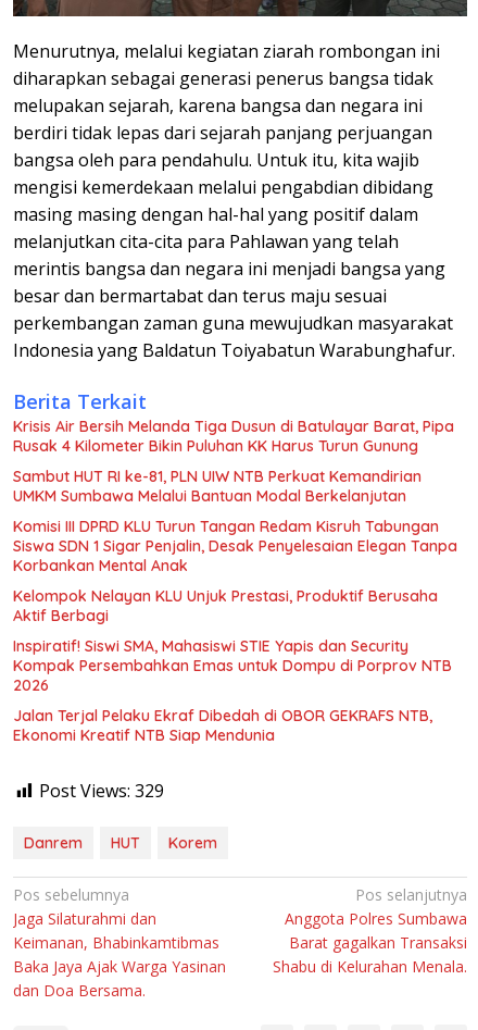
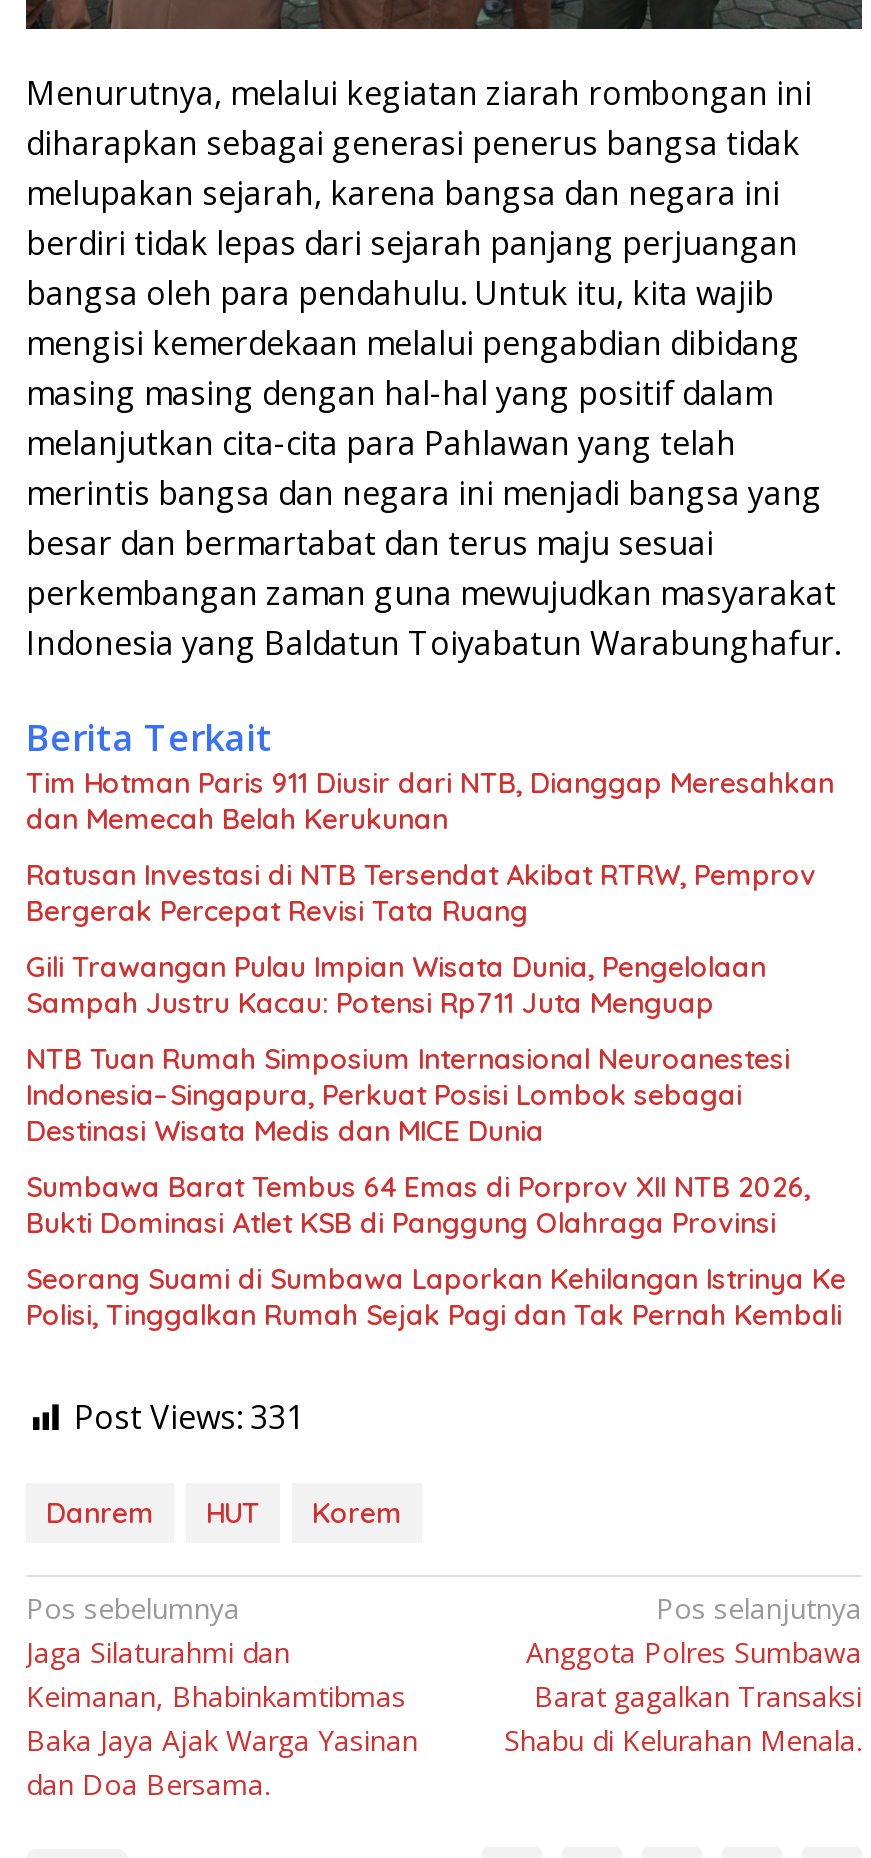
[13,417,454,456] Krisis Air Bersih Melanda Tiga Dusun di Batulayar Barat, Pipa | Rusak 4 Kilometer Bikin Puluhan KK Harus Turun Gunung -> [26,766,834,838] Tim Hotman Paris 911 Diusir dari NTB, Dianggap Meresahkan | dan Memecah Belah Kerukunan
[13,467,422,506] Sambut HUT RI ke-81, PLN UIW NTB Perkuat Kemandirian | UMKM Sumbawa Melalui Bantuan Modal Berkelanjutan -> [26,858,816,930] Ratusan Investasi di NTB Tersendat Akibat RTRW, Pemprov | Bergerak Percepat Revisi Tata Ruang
[13,517,457,575] Komisi III DPRD KLU Turun Tangan Redam Kisruh Tabungan | Siswa SDN 1 Sigar Penjalin, Desak Penyelesaian Elegan Tanpa | Korbankan Mental Anak -> [26,950,766,1022] Gili Trawangan Pulau Impian Wisata Dunia, Pengelolaan | Sampah Justru Kacau: Potensi Rp711 Juta Menguap
[13,586,438,625] Kelompok Nelayan KLU Unjuk Prestasi, Produktif Berusaha | Aktif Berbagi -> [26,1042,790,1150] NTB Tuan Rumah Simposium Internasional Neuroanestesi | Indonesia–Singapura, Perkuat Posisi Lombok sebagai | Destinasi Wisata Medis dan MICE Dunia
[13,636,452,695] Inspiratif! Siswi SMA, Mahasiswi STIE Yapis dan Security | Kompak Persembahkan Emas untuk Dompu di Porprov NTB | 2026 -> [26,1170,810,1242] Sumbawa Barat Tembus 64 Emas di Porprov XII NTB 2026, | Bukti Dominasi Atlet KSB di Panggung Olahraga Provinsi
[13,706,432,745] Jalan Terjal Pelaku Ekraf Dibedah di OBOR GEKRAFS NTB, | Ekonomi Kreatif NTB Siap Mendunia -> [26,1262,846,1334] Seorang Suami di Sumbawa Laporkan Kehilangan Istrinya Ke | Polisi, Tinggalkan Rumah Sejak Pagi dan Tak Pernah Kembali
[39,779,164,803] Post Views: 329 -> [74,1396,304,1440] Post Views: 331

